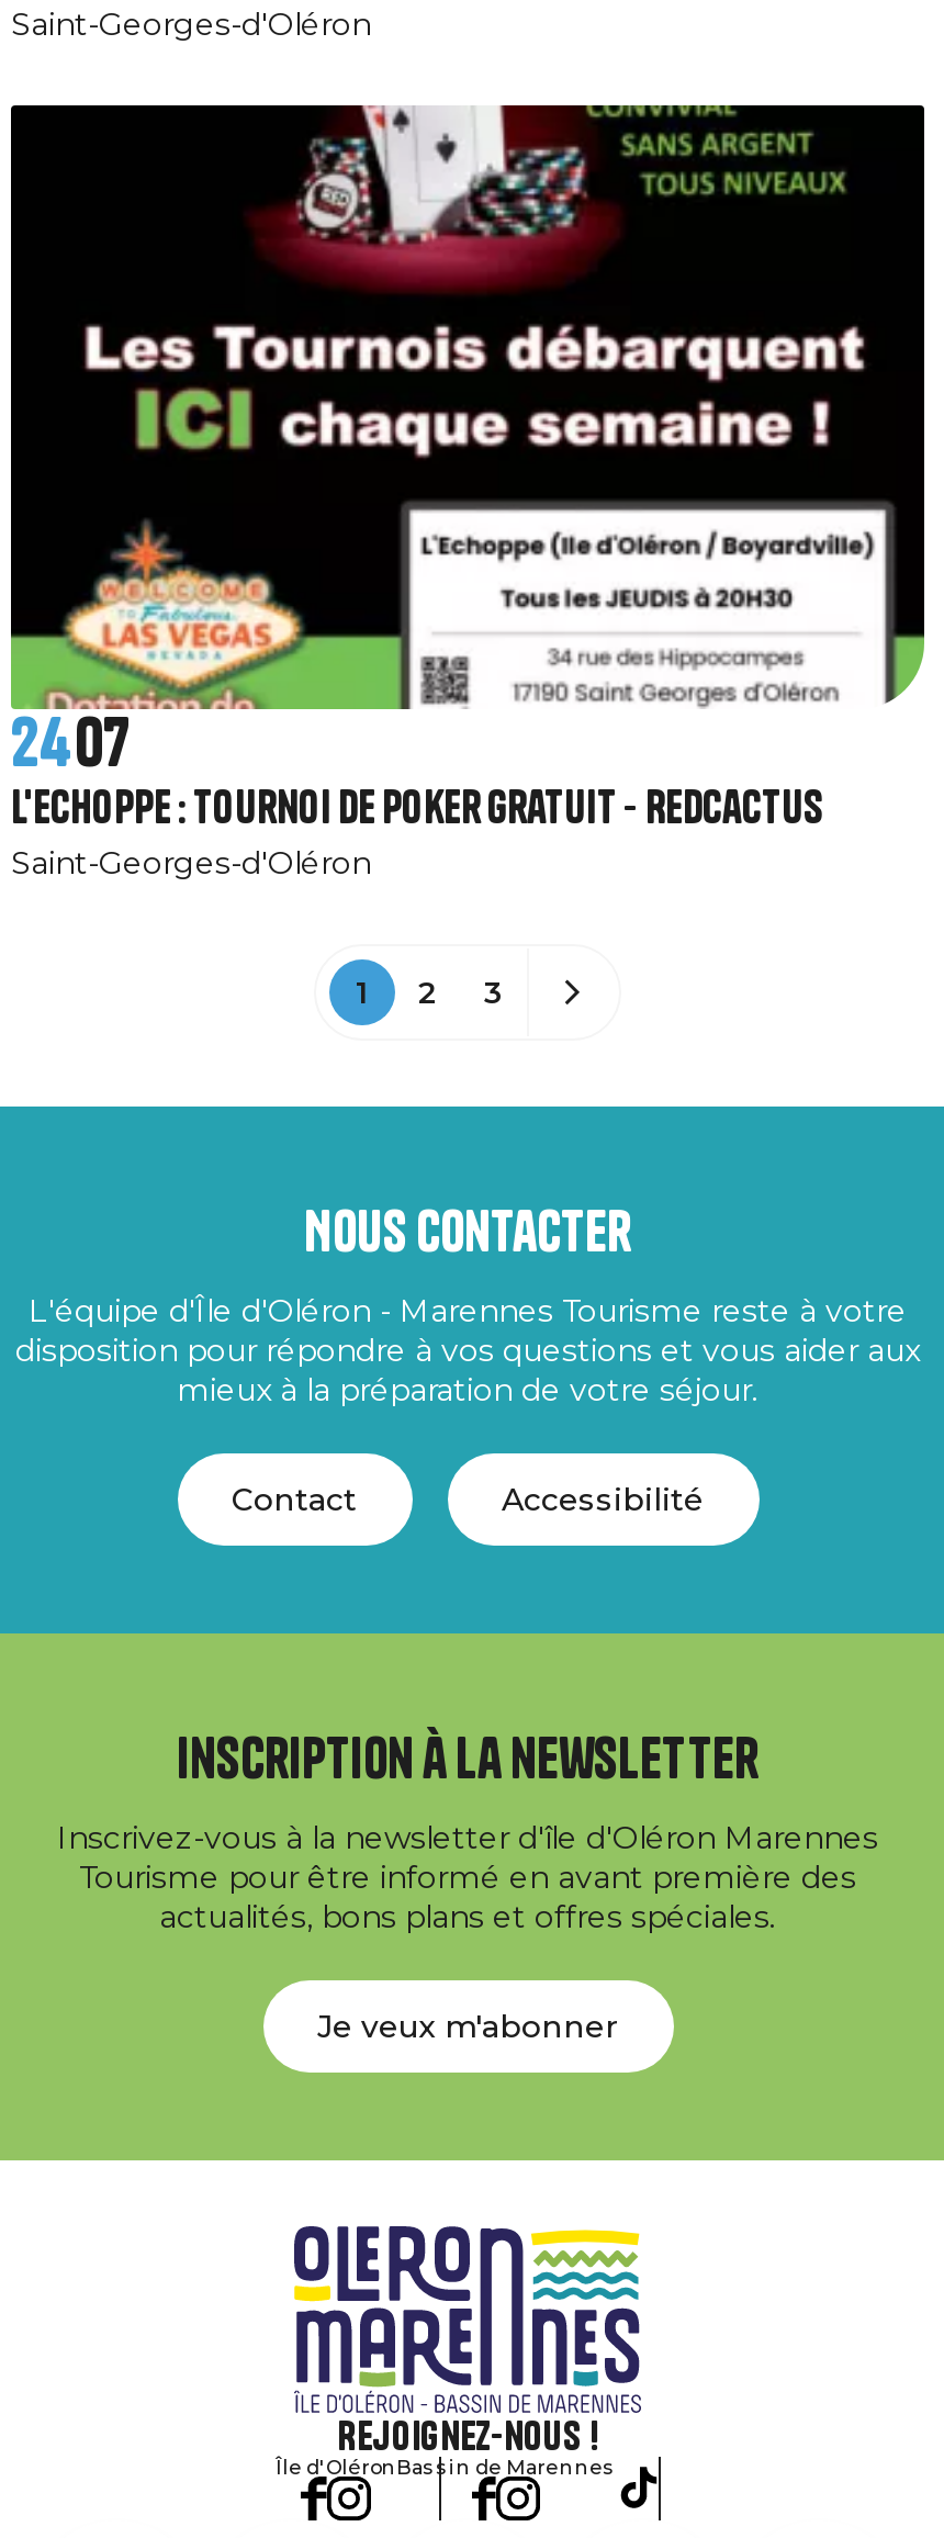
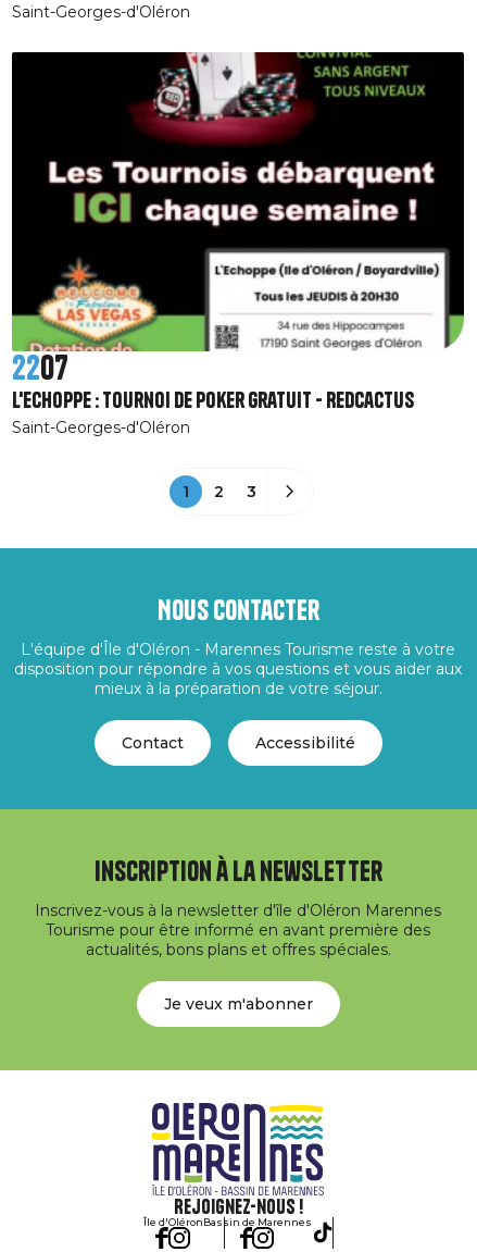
[11,699,132,783] 2407 -> [12,347,68,388] 2207

